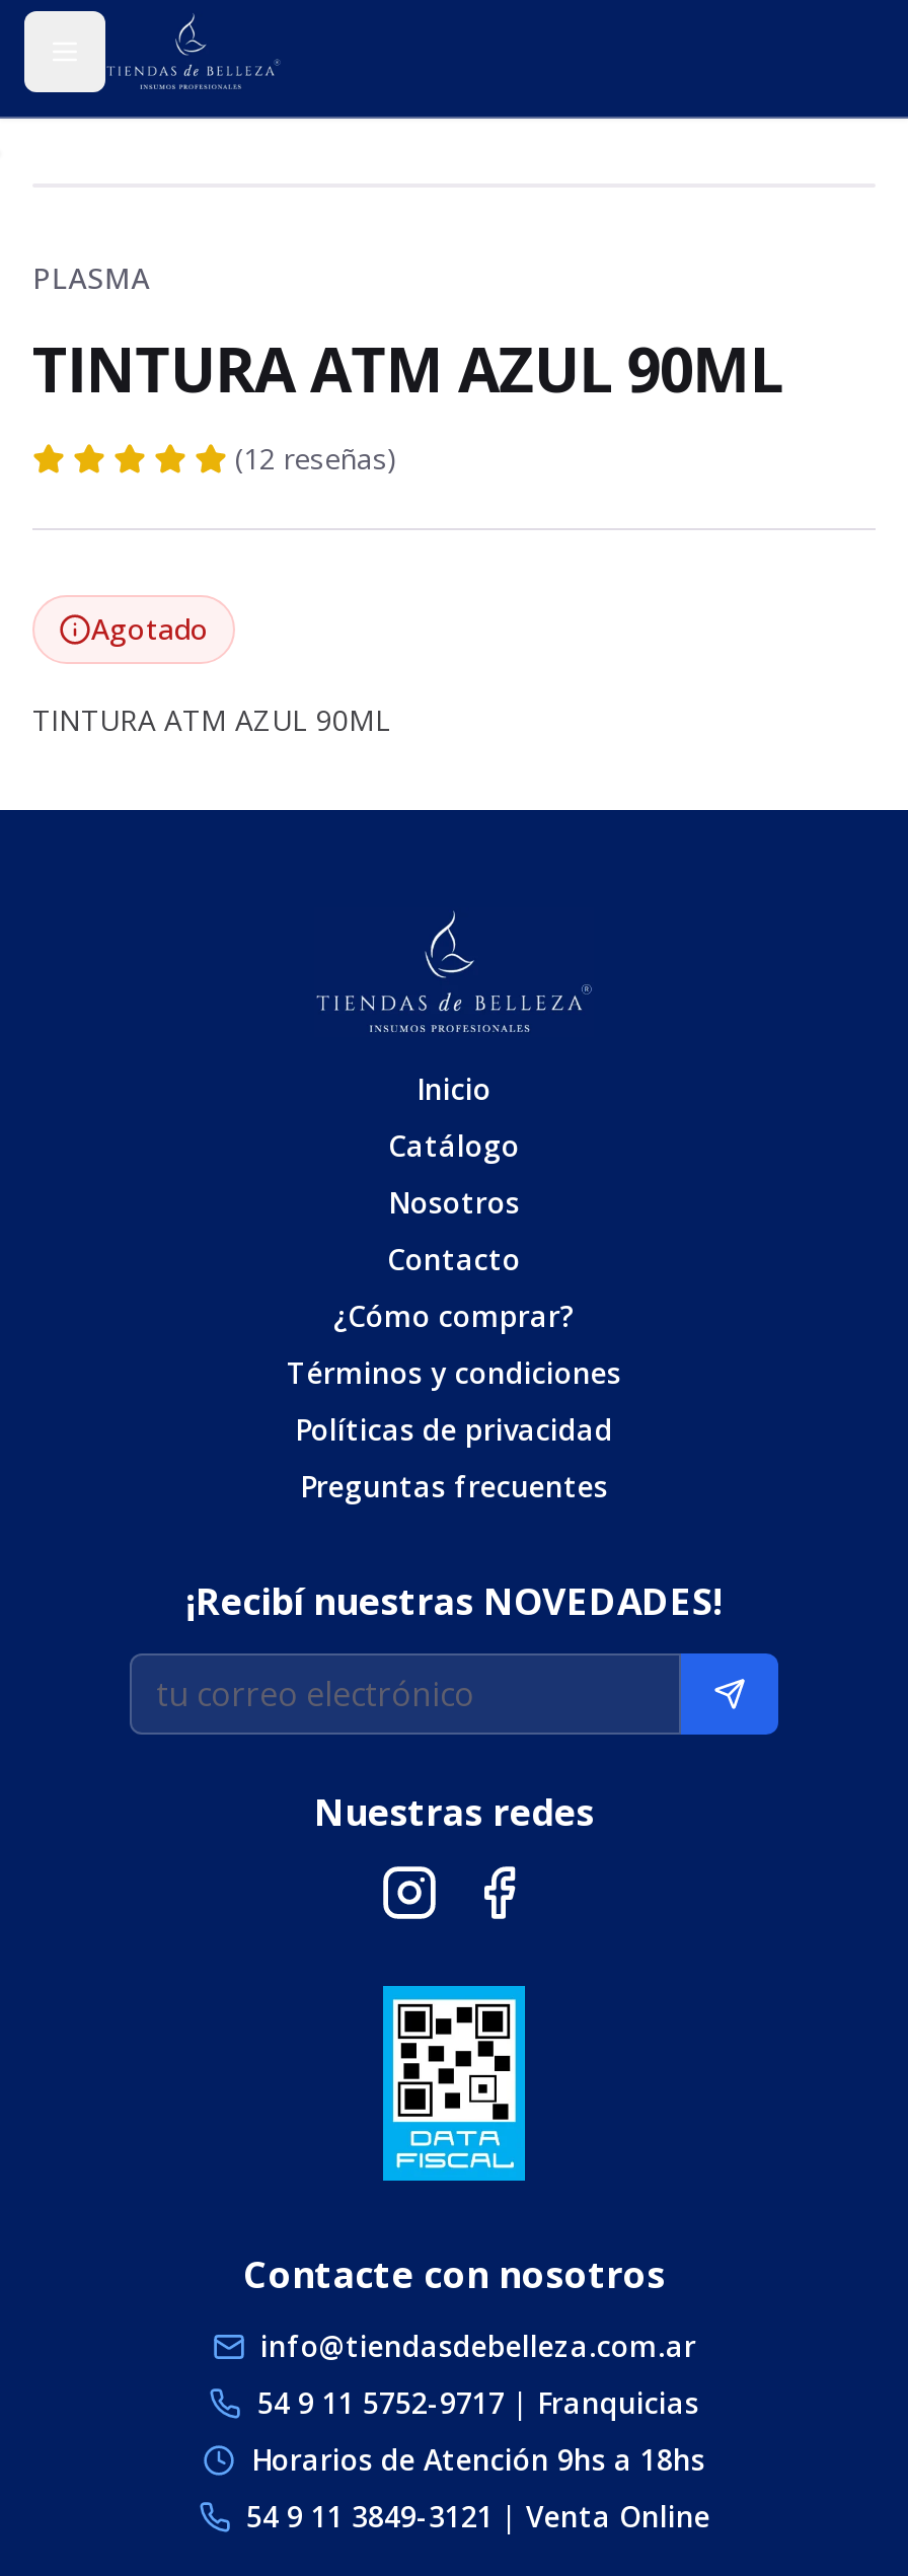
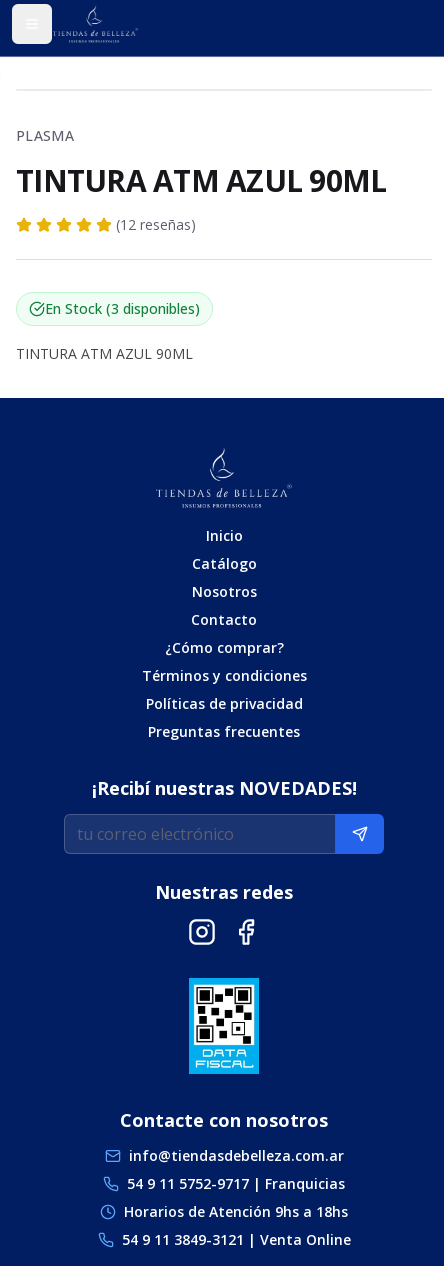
[91,609,209,648] Agotado -> [45,299,200,318] En Stock (3 disponibles)

